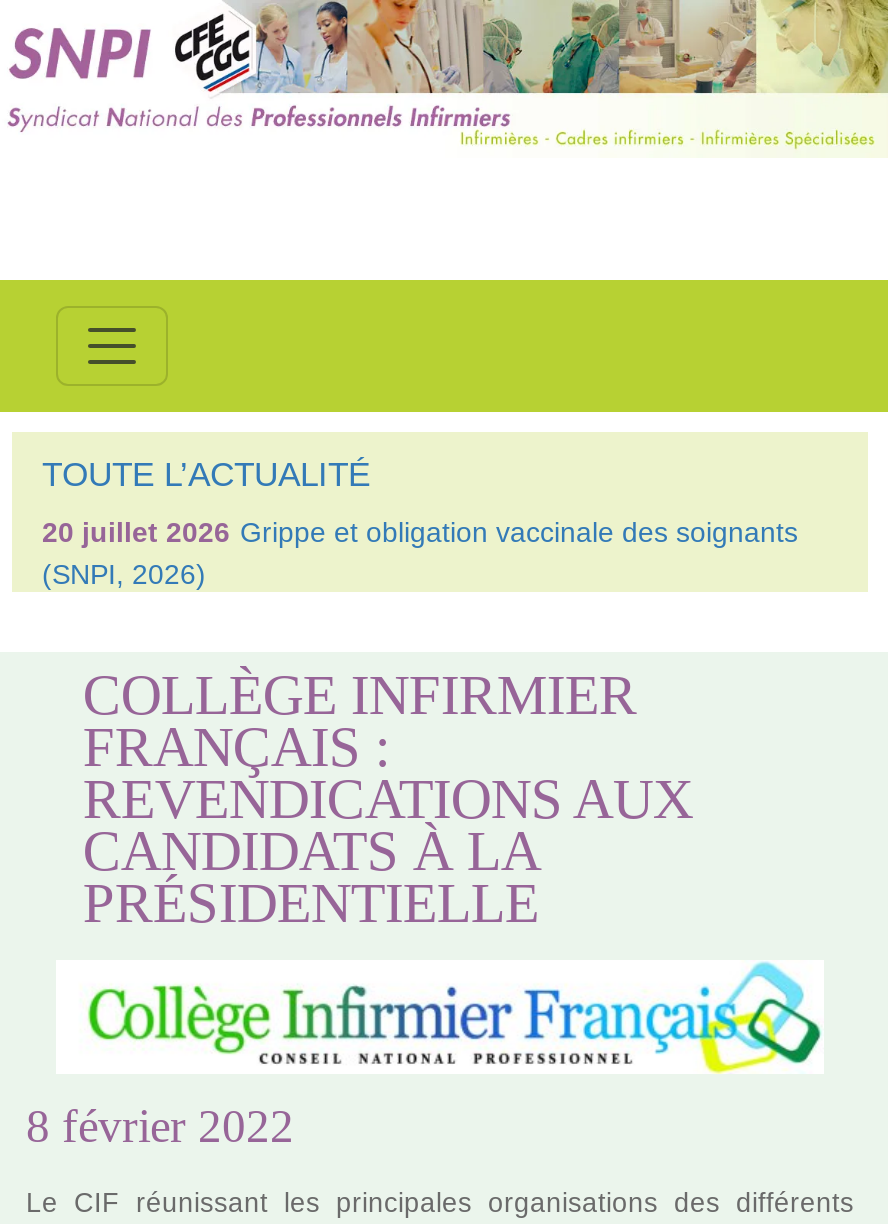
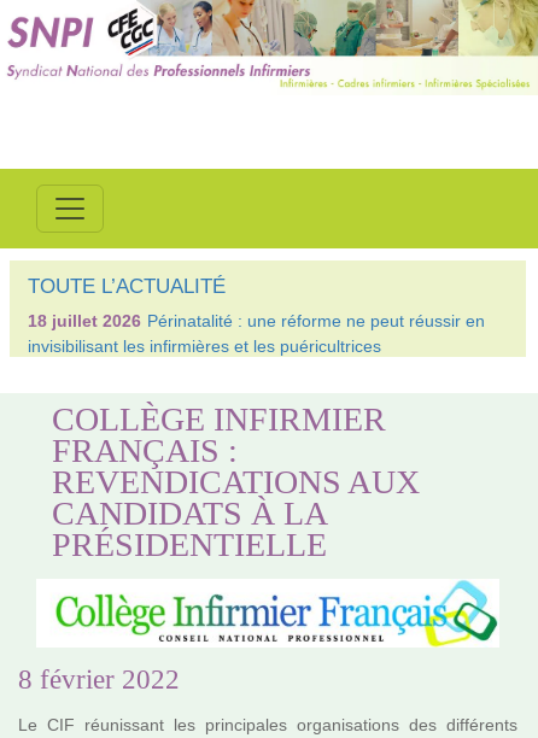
[42,516,798,590] 20 juillet 2026 Grippe et obligation vaccinale des soignants | (SNPI, 2026) -> [28,311,485,356] 18 juillet 2026 Périnatalité : une réforme ne peut réussir en | invisibilisant les infirmières et les puéricultrices

